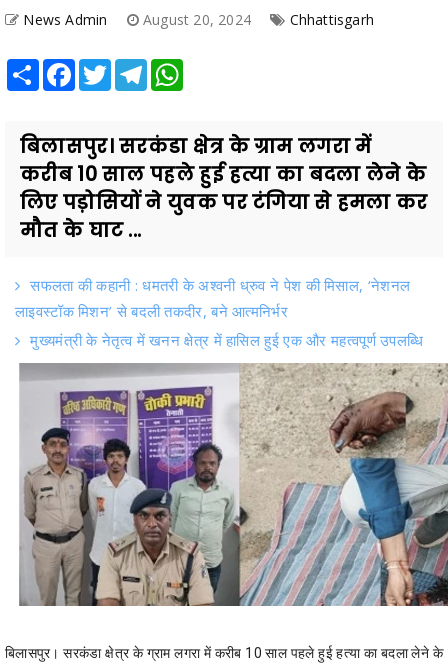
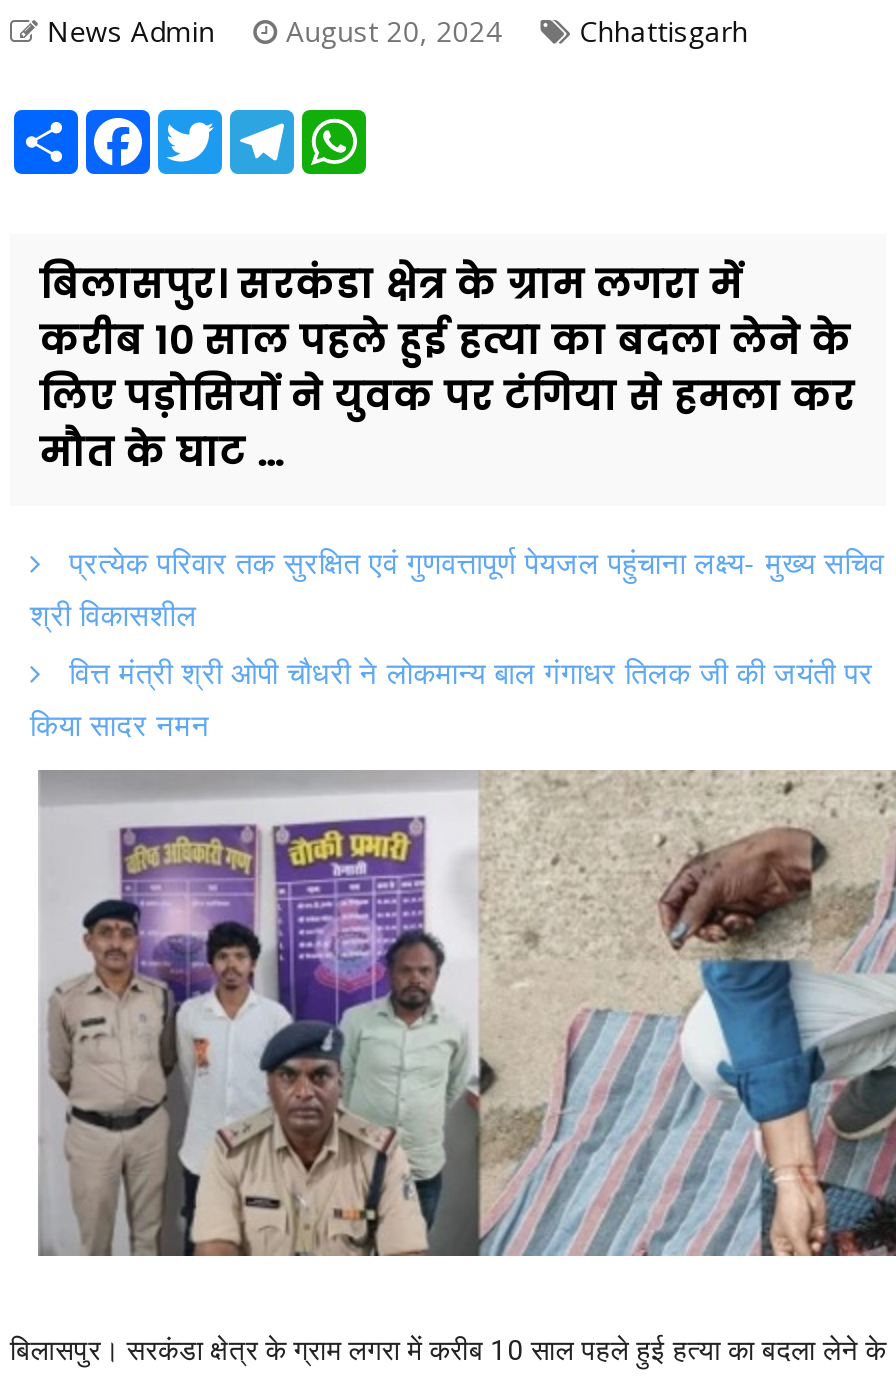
[15,275,423,350] सफलता की कहानी : धमतरी के अश्वनी ध्रुव ने पेश की मिसाल, ‘नेशनल | लाइवस्टॉक मिशन’ से बदली तकदीर, बने आत्मनिर्भर | मुख्यमंत्री के नेतृत्व में खनन क्षेत्र में हासिल हुई एक और महत्वपूर्ण उपलब्धि -> [30,541,884,743] प्रत्येक परिवार तक सुरक्षित एवं गुणवत्तापूर्ण पेयजल पहुंचाना लक्ष्य- मुख्य सचिव | श्री विकासशील | वित्त मंत्री श्री ओपी चौधरी ने लोकमान्य बाल गंगाधर तिलक जी की जयंती पर | किया सादर नमन

